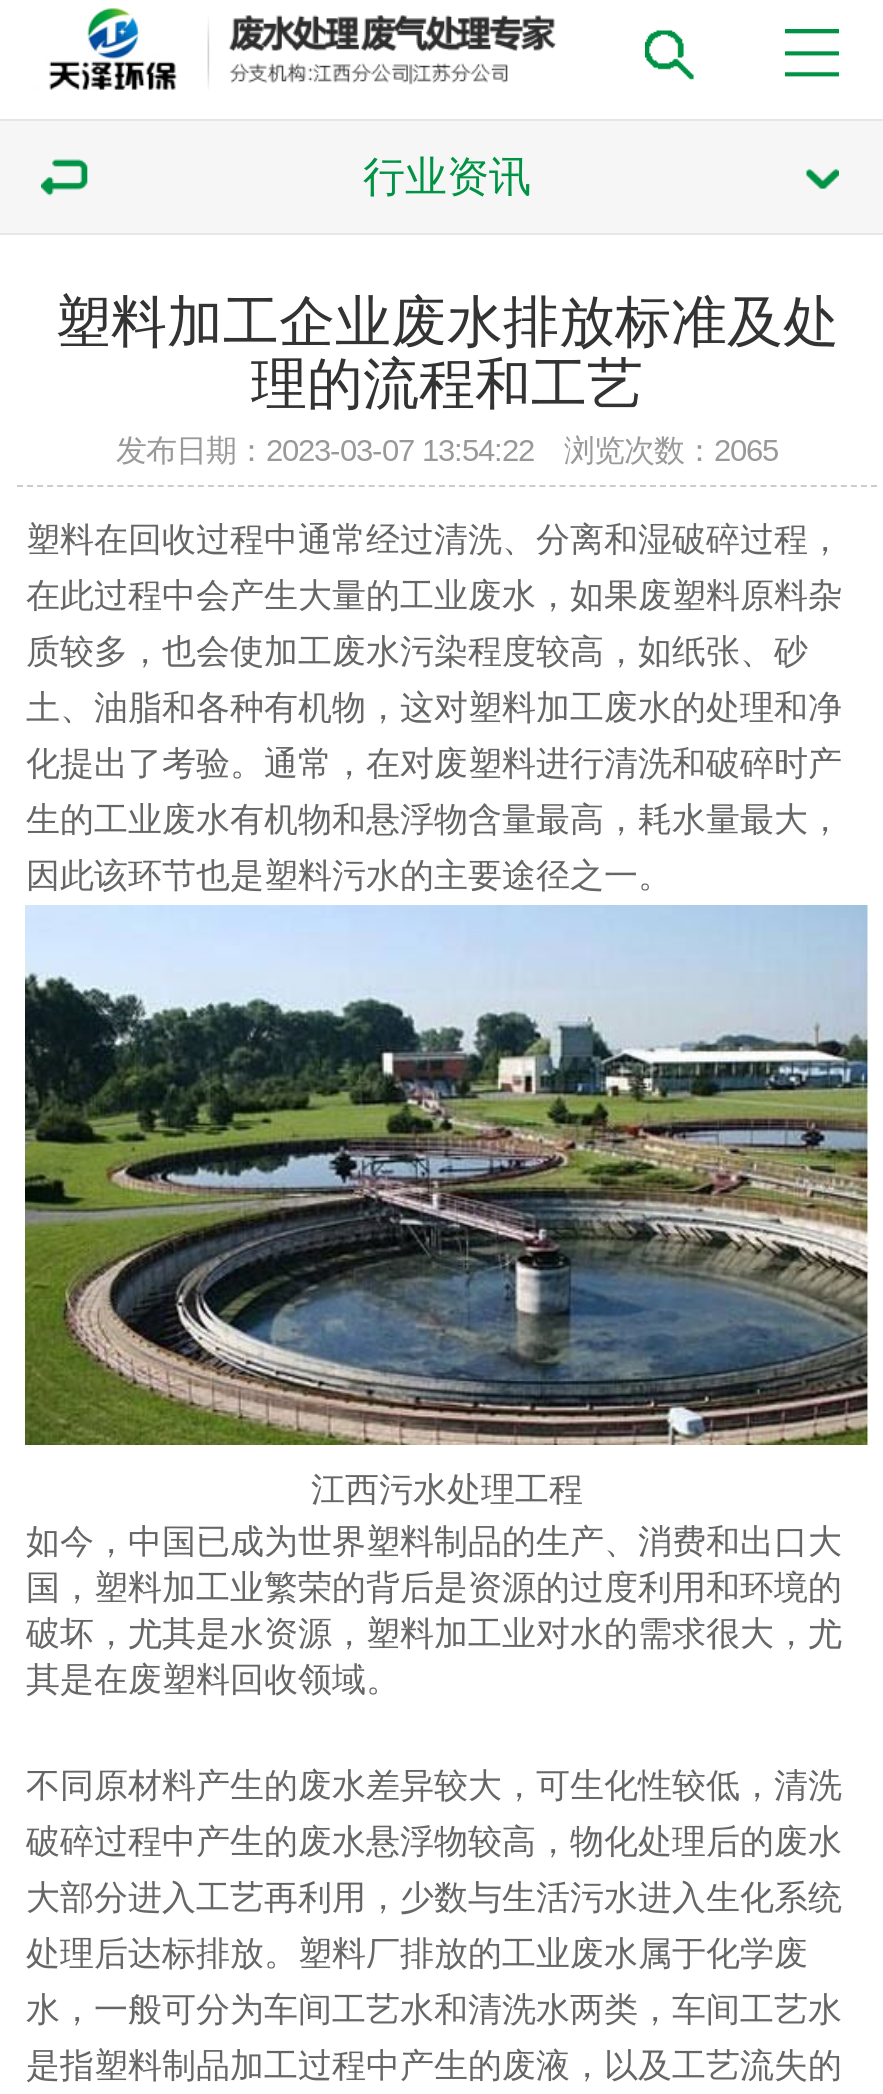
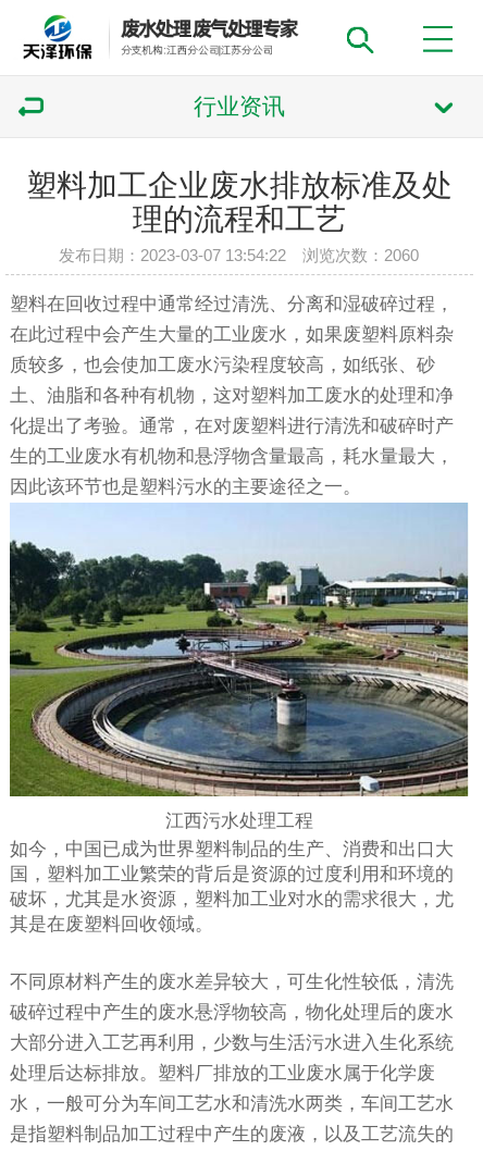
[116,433,778,467] 发布日期：2023-03-07 13:54:22 浏览次数：2065 -> [59,246,419,264] 发布日期：2023-03-07 13:54:22 浏览次数：2060

